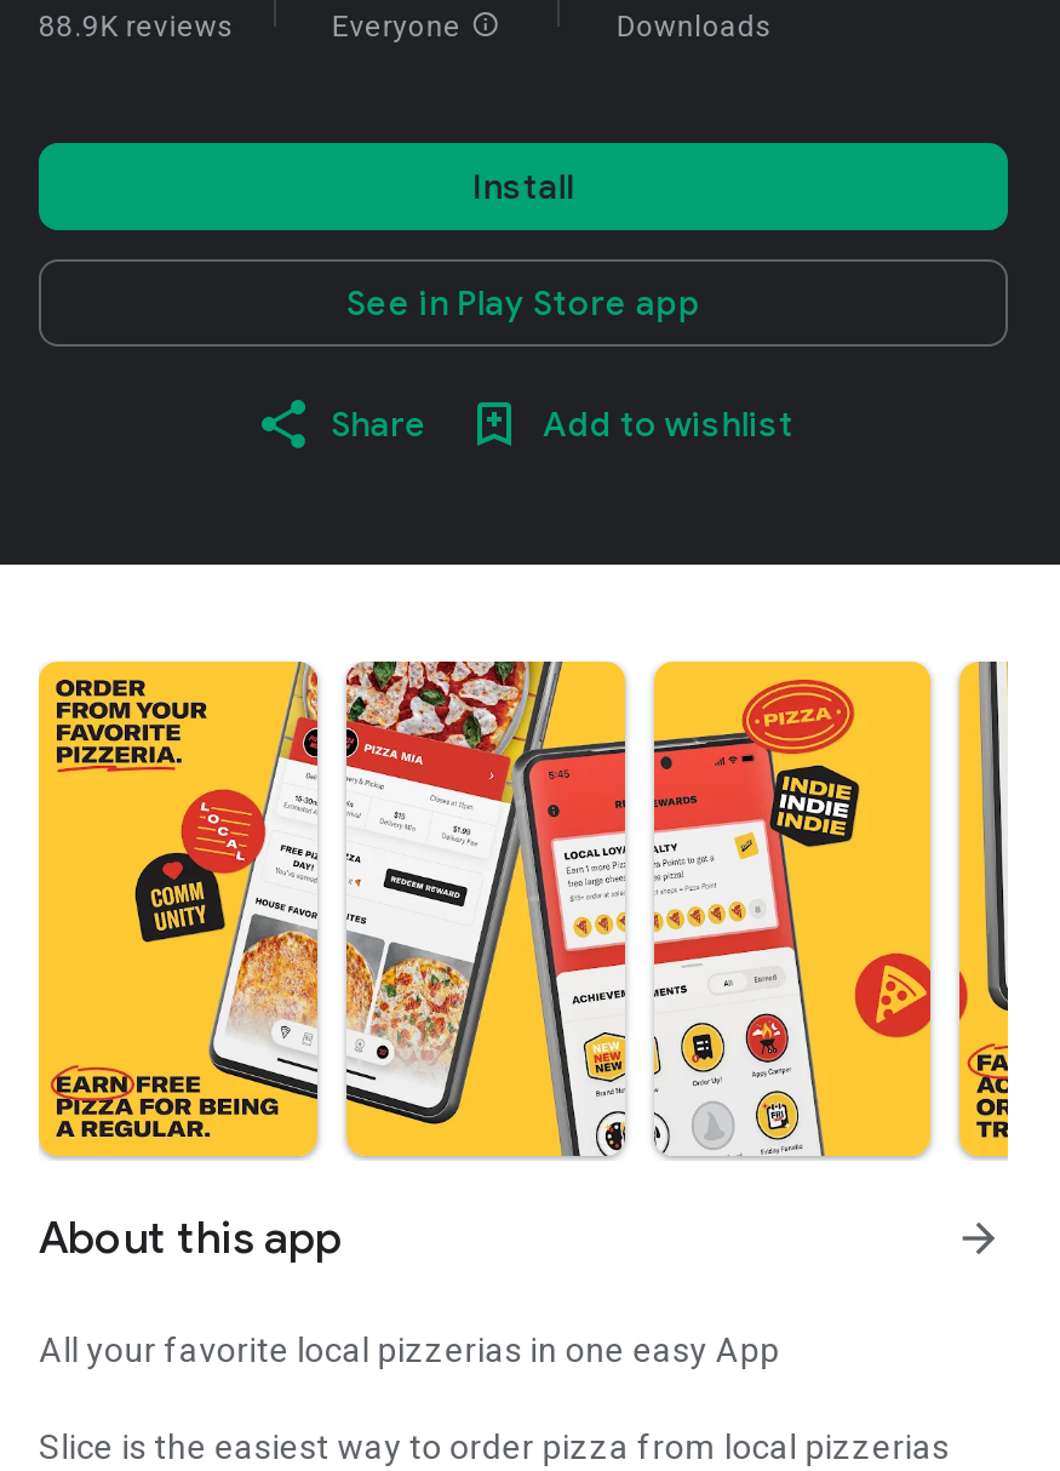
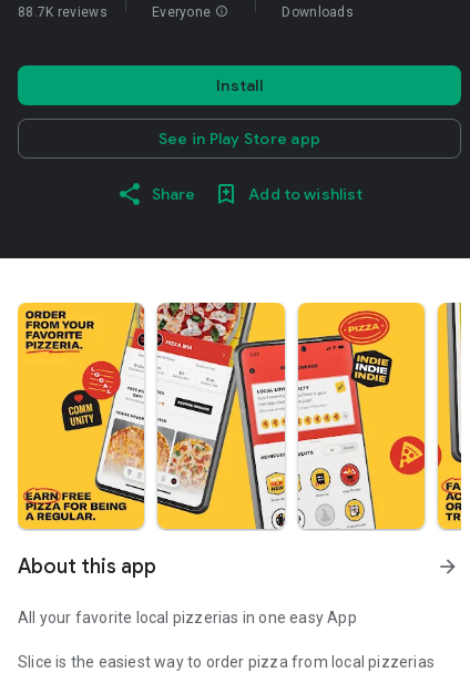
[39,10,235,44] 88.9K reviews -> [18,4,107,20] 88.7K reviews

